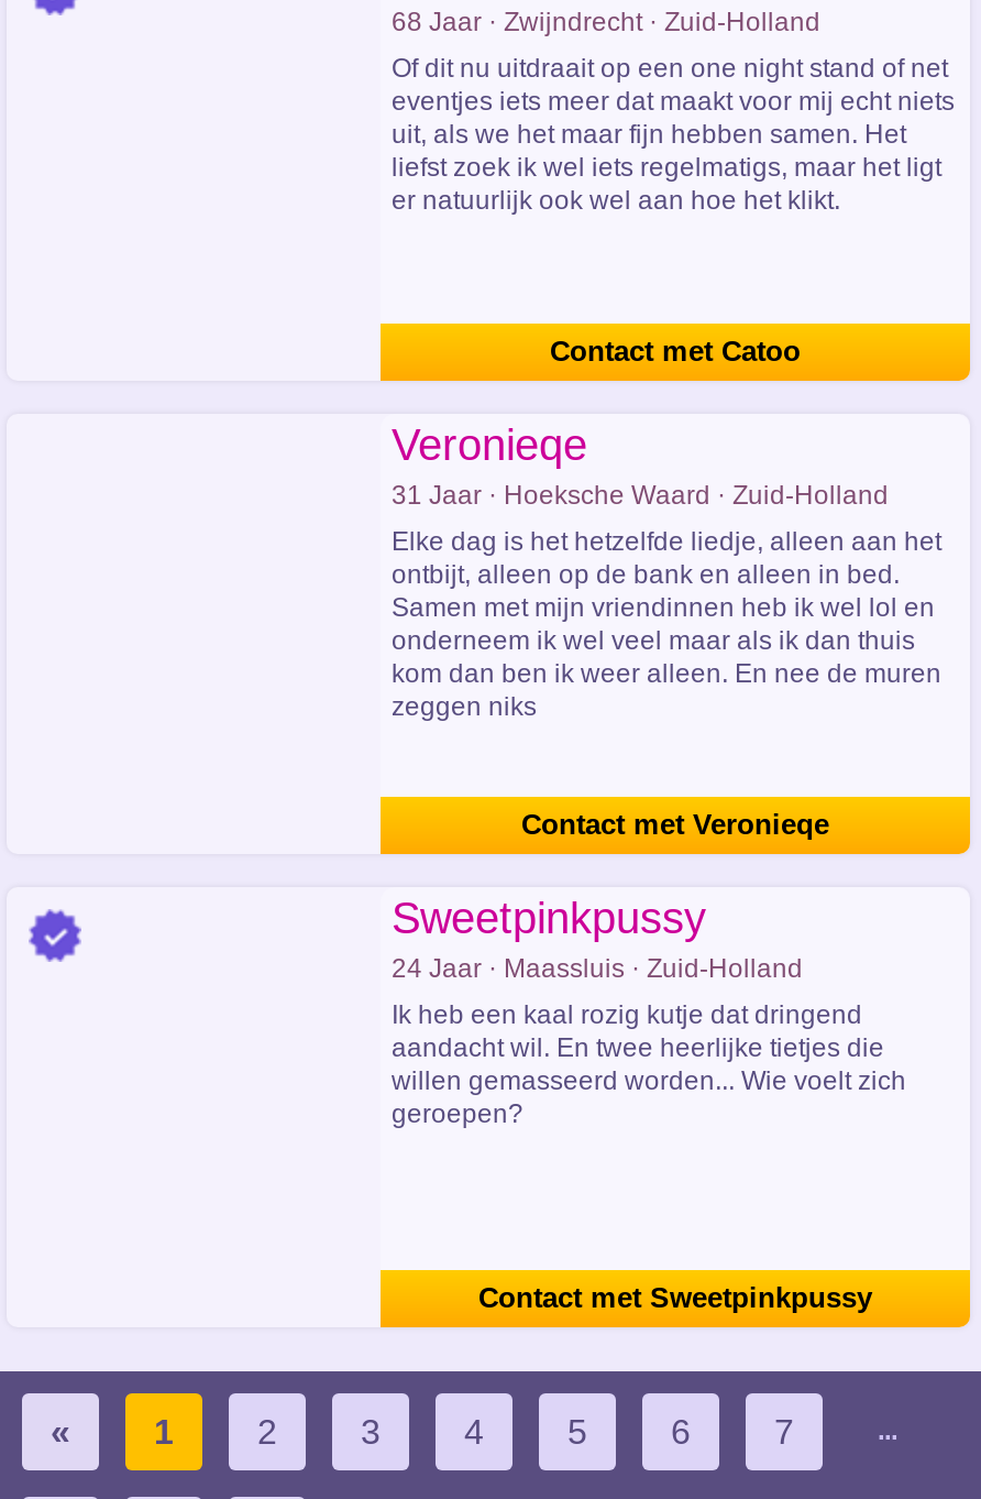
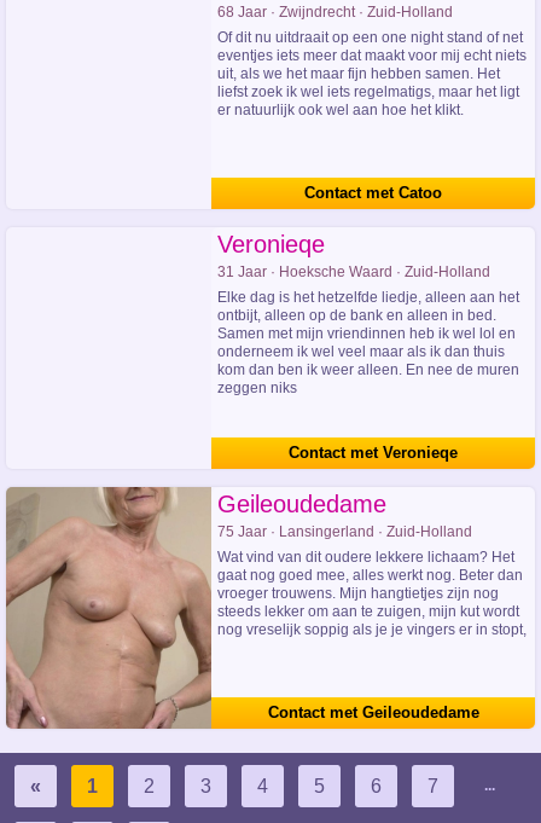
none -> [5,486,213,730] [image]
[392,894,803,984] Sweetpinkpussy | 24 Jaar · Maassluis · Zuid-Holland -> [217,491,472,540] Geileoudedame | 75 Jaar · Lansingerland · Zuid-Holland
[392,999,906,1129] Ik heb een kaal rozig kutje dat dringend | aandacht wil. En twee heerlijke tietjes die | willen gemasseerd worden... Wie voelt zich | geroepen? -> [217,549,527,638] Wat vind van dit oudere lekkere lichaam? Het | gaat nog goed mee, alles werkt nog. Beter dan | vroeger trouwens. Mijn hangtietjes zijn nog | steeds lekker om aan te zuigen, mijn kut wordt | nog vreselijk soppig als je je vingers er in stopt,
[478,1281,872,1314] Contact met Sweetpinkpussy -> [267,703,479,721] Contact met Geileoudedame

